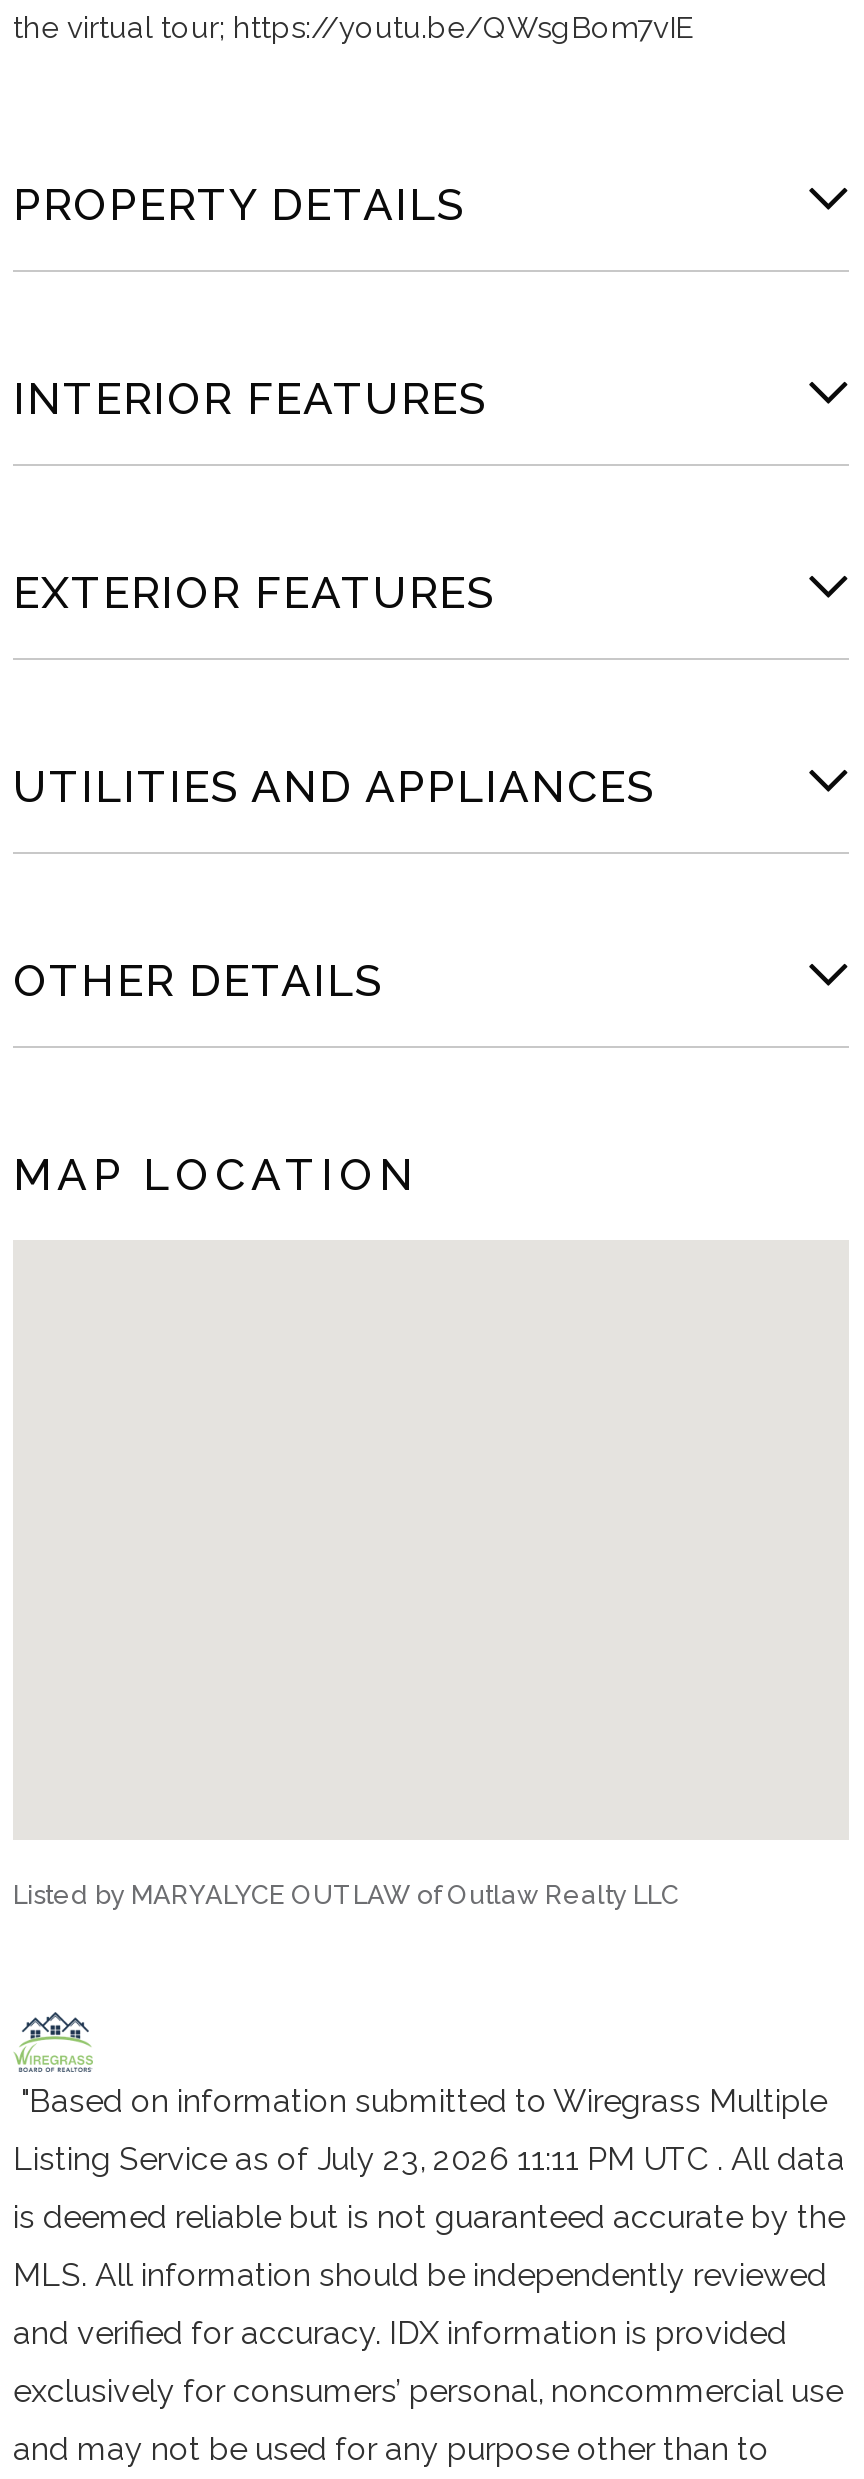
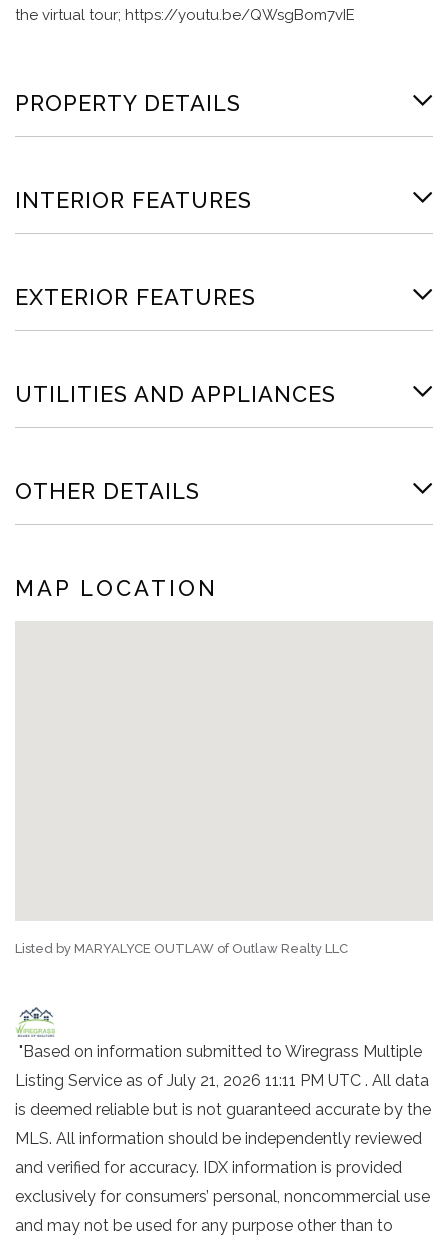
[13,2140,845,2178] Listing Service as of July 23, 2026 11:11 PM UTC . All data -> [15,1071,429,1090] Listing Service as of July 21, 2026 11:11 PM UTC . All data

